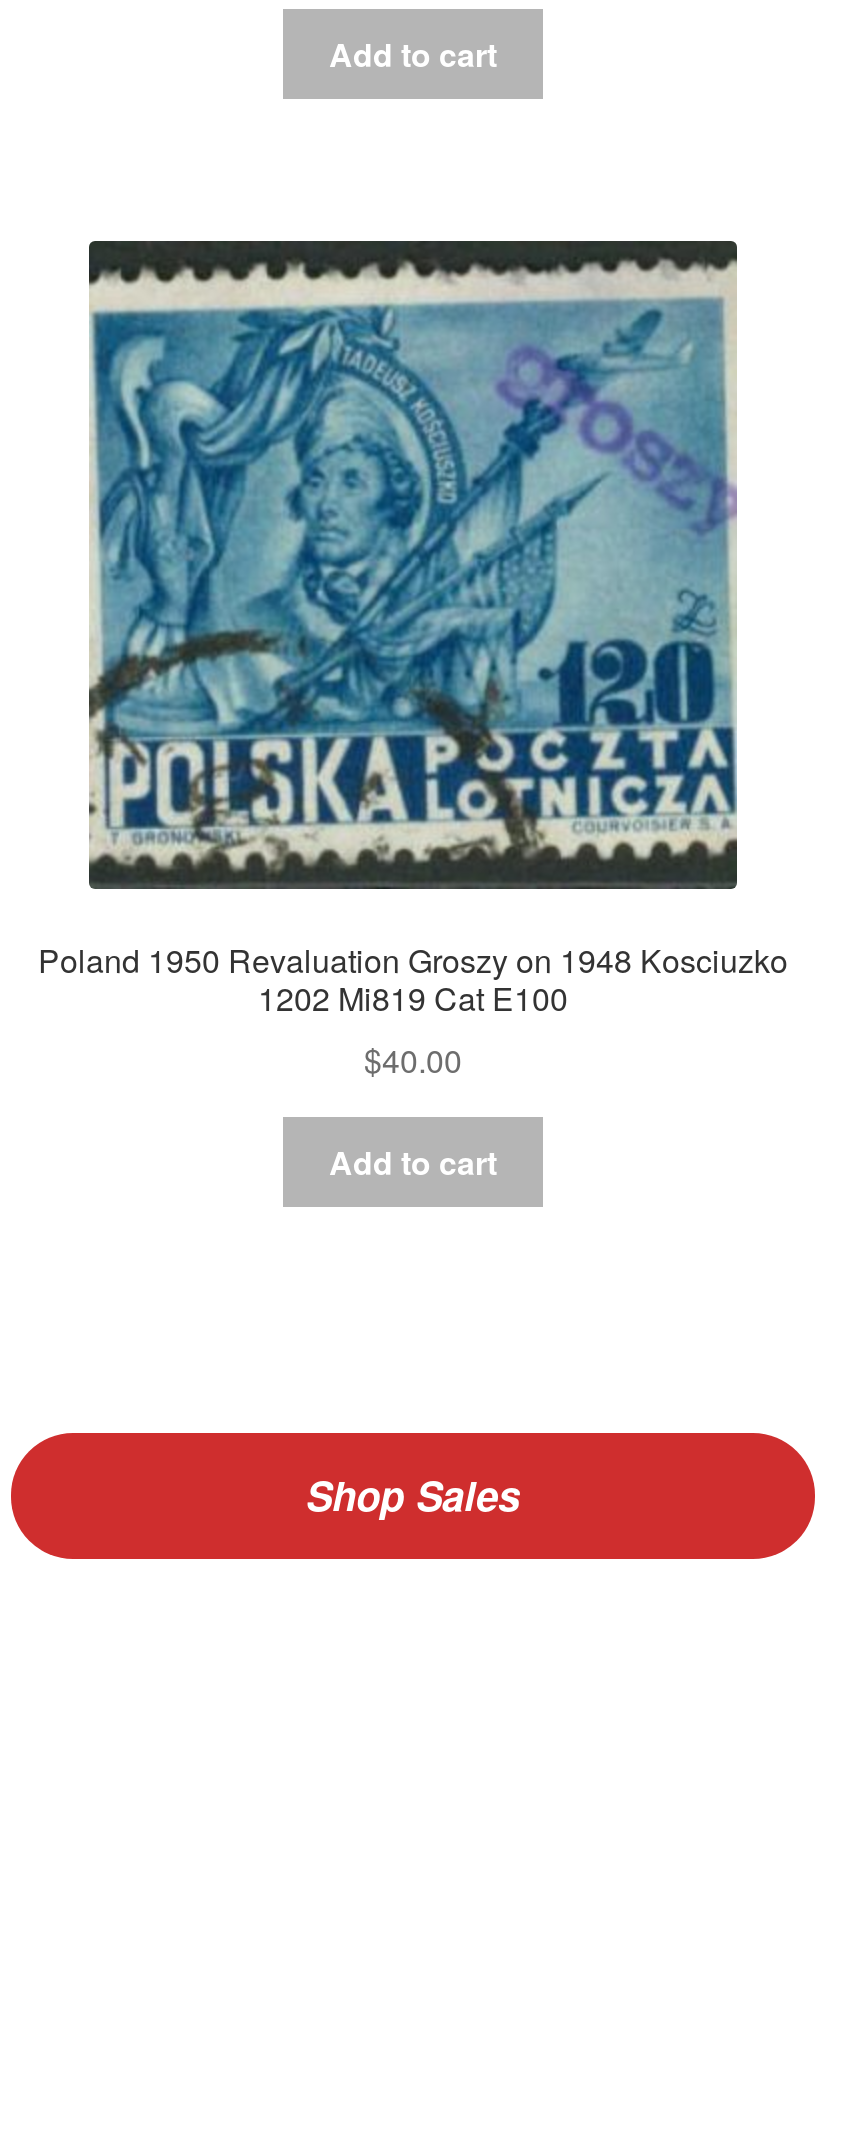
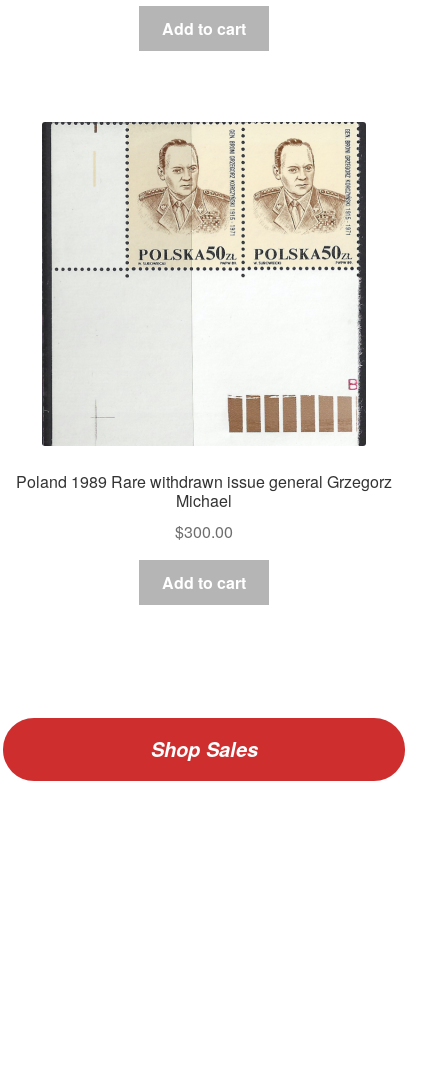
[38,241,788,1083] [image] | Poland 1950 Revaluation Groszy on 1948 Kosciuzko | 1202 Mi819 Cat E100 | $40.00 -> [16,121,392,543] [image] | Poland 1989 Rare withdrawn issue general Grzegorz | Michael | $300.00

